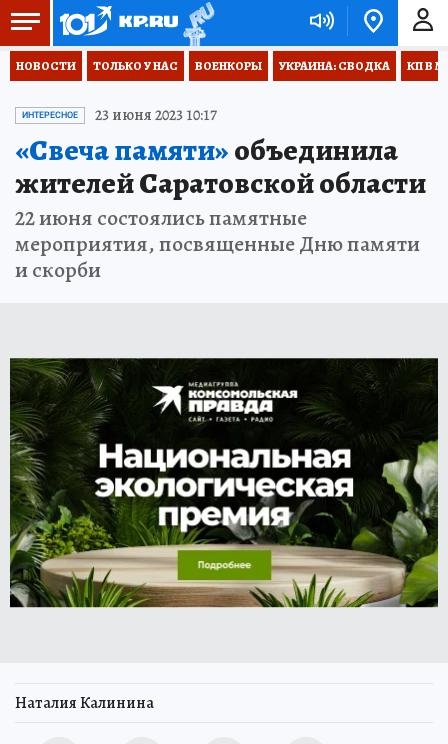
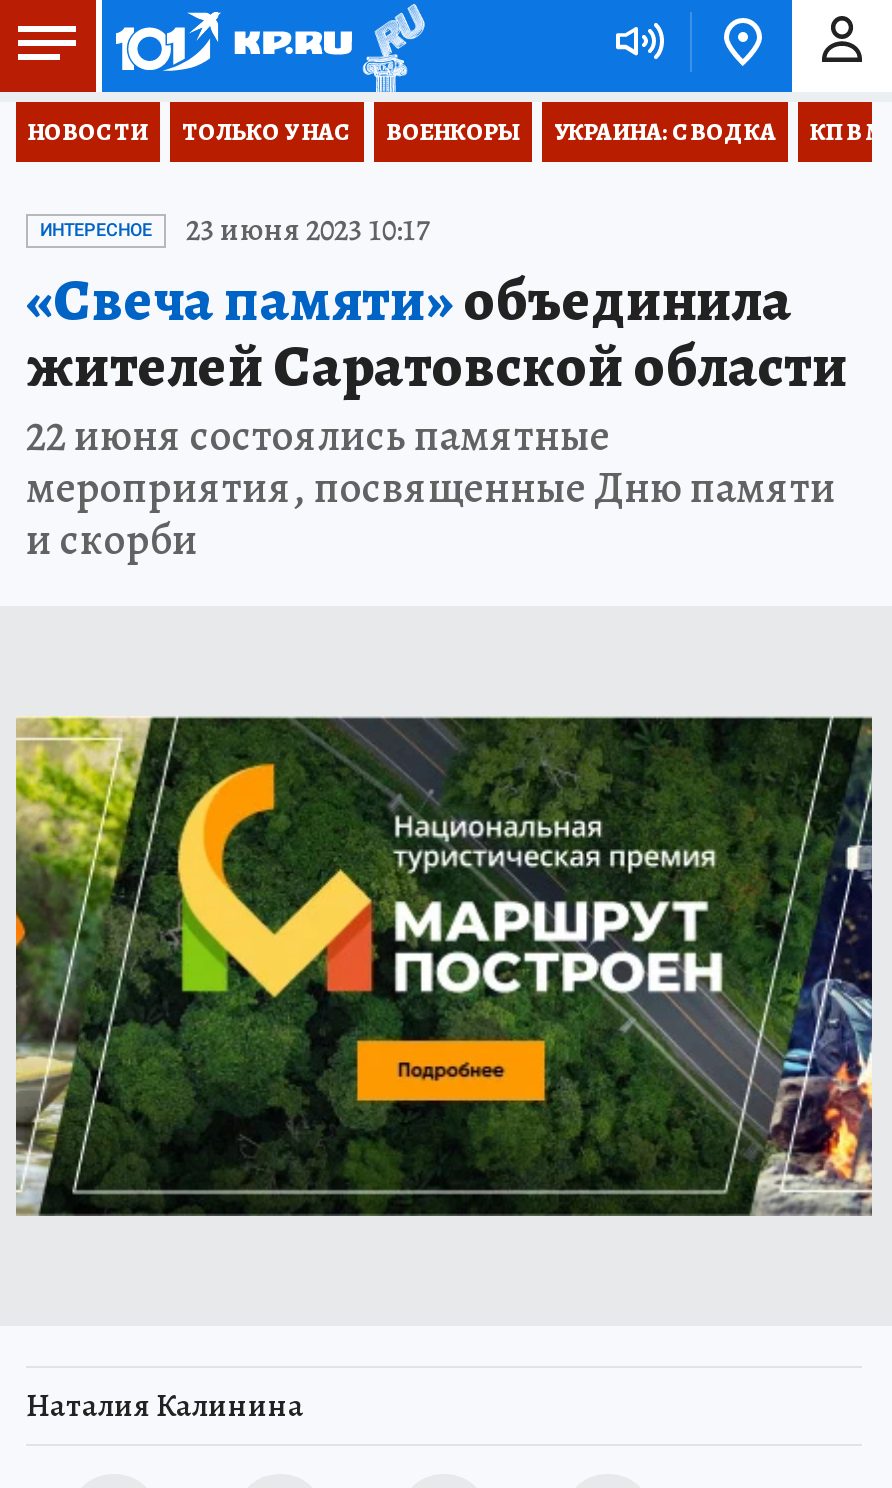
[9,357,439,608] [image] -> [14,716,874,1218] [image]

